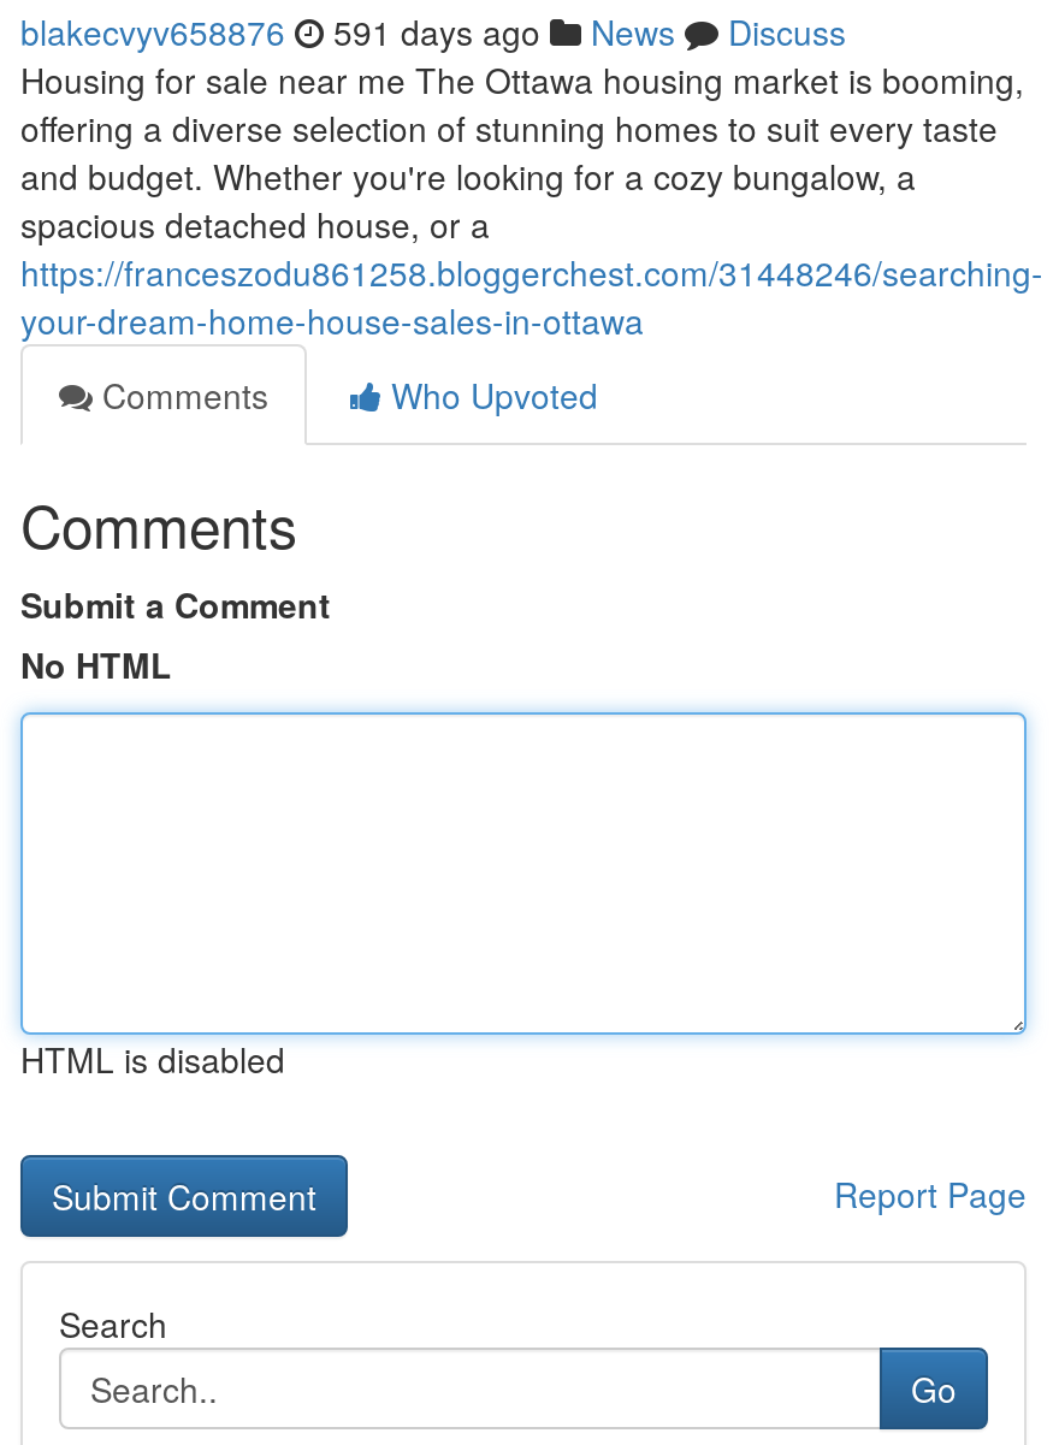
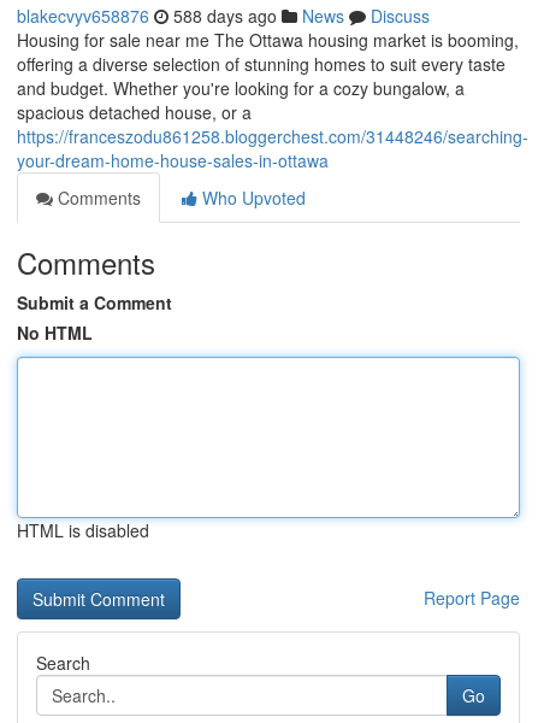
[20,7,846,55] blakecvyv658876 591 days ago News Discuss -> [17,4,430,28] blakecvyv658876 588 days ago News Discuss

